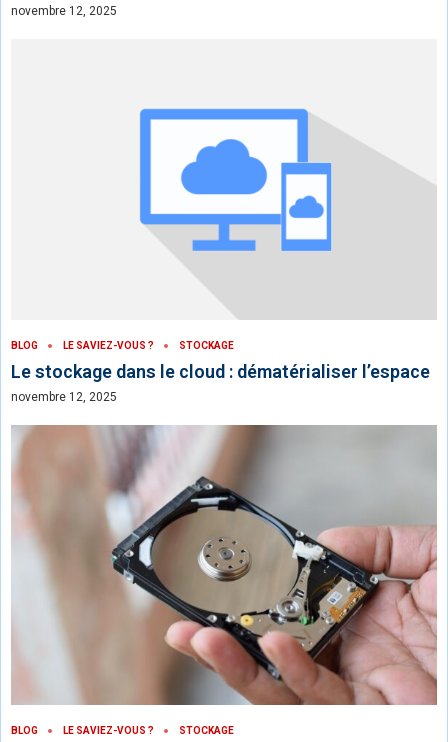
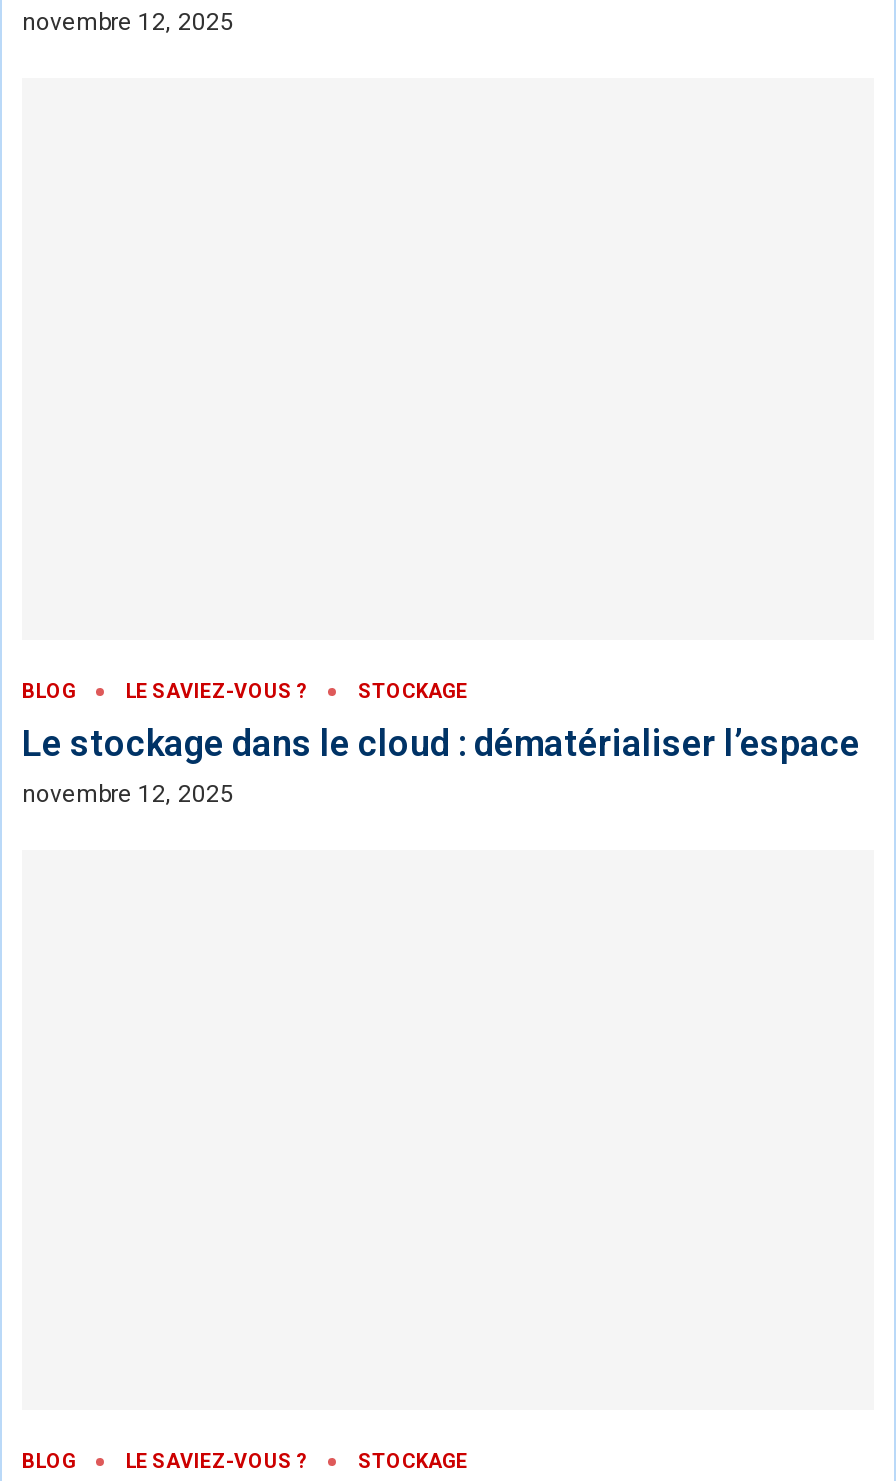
[139,108,334,254] [image] -> none
[11,424,438,706] [image] -> none

